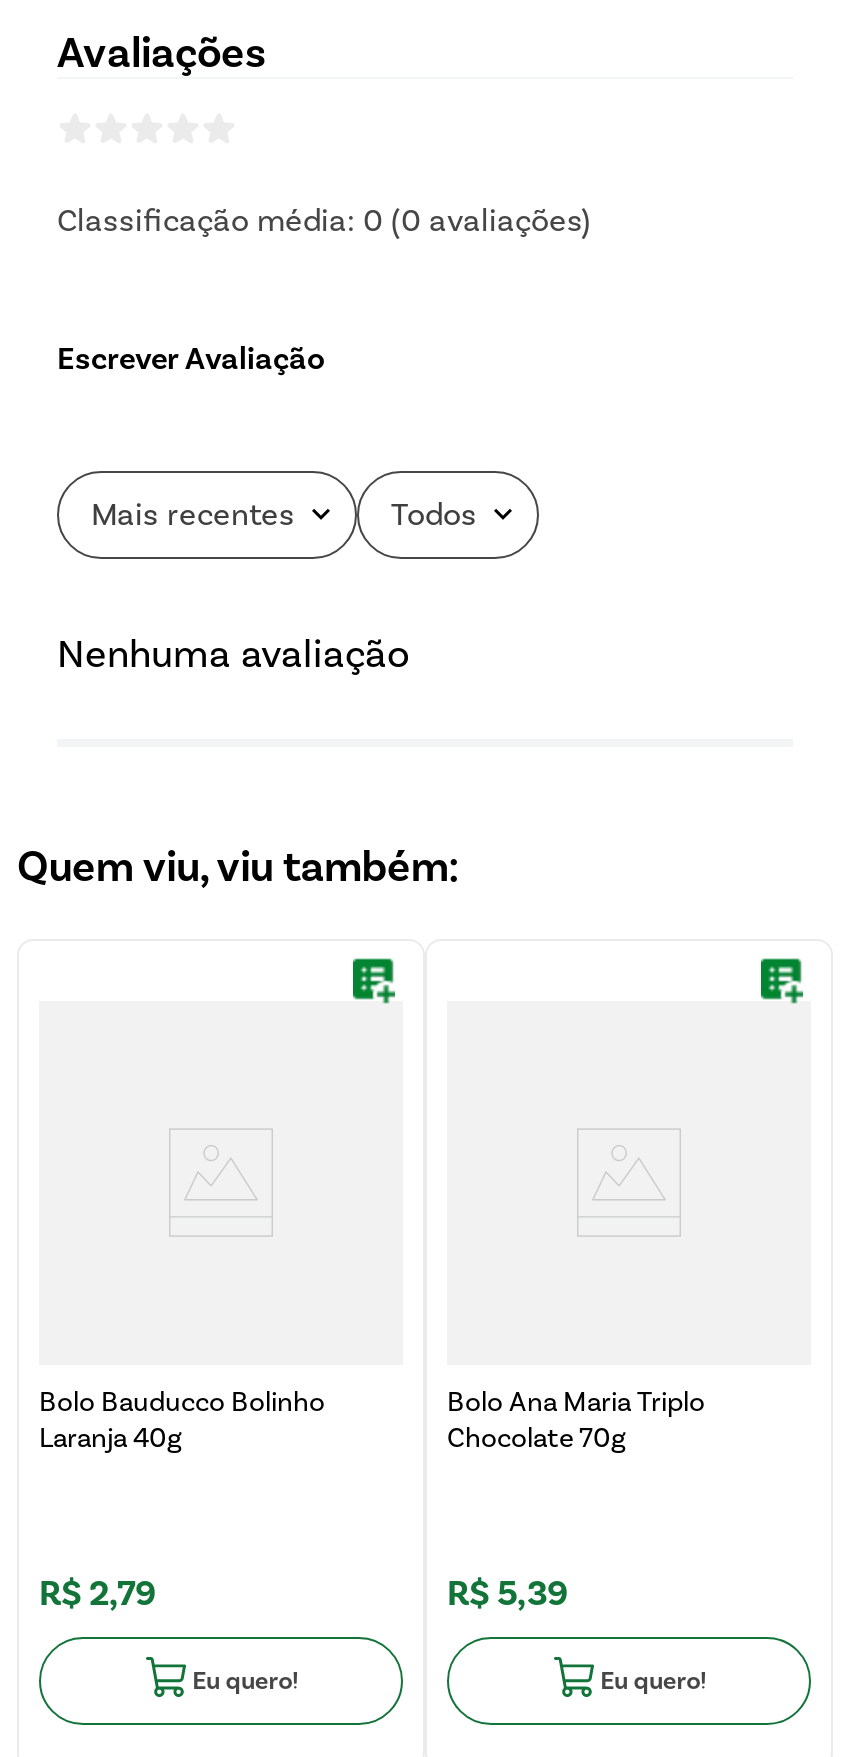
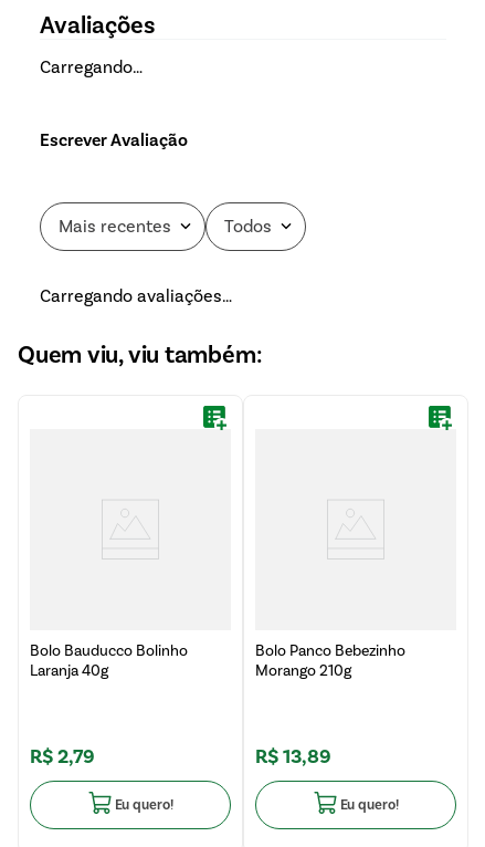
[57,201,591,239] Classificação média: 0 (0 avaliações) -> [40,56,143,77] Carregando…
[57,629,409,677] Nenhuma avaliação -> [40,285,232,306] Carregando avaliações…
[447,1385,705,1455] Bolo Ana Maria Triplo | Chocolate 70g -> [255,641,405,680] Bolo Panco Bebezinho | Morango 210g
[447,1571,569,1615] R$ 5,39 -> [255,744,331,768] R$ 13,89

